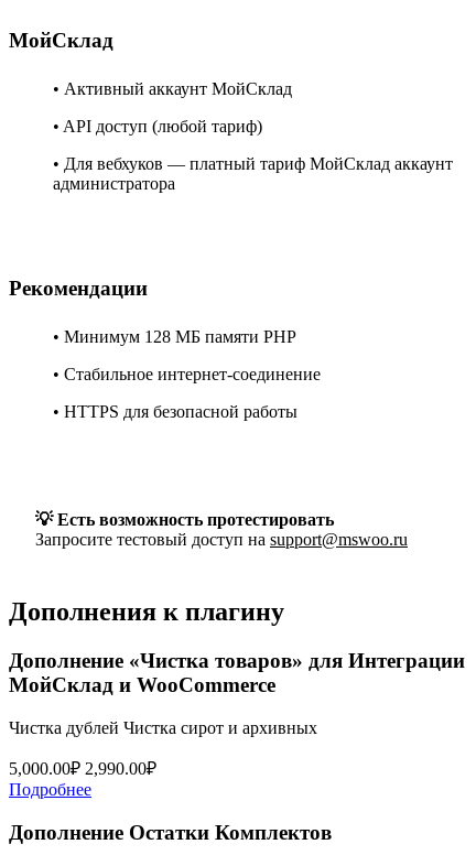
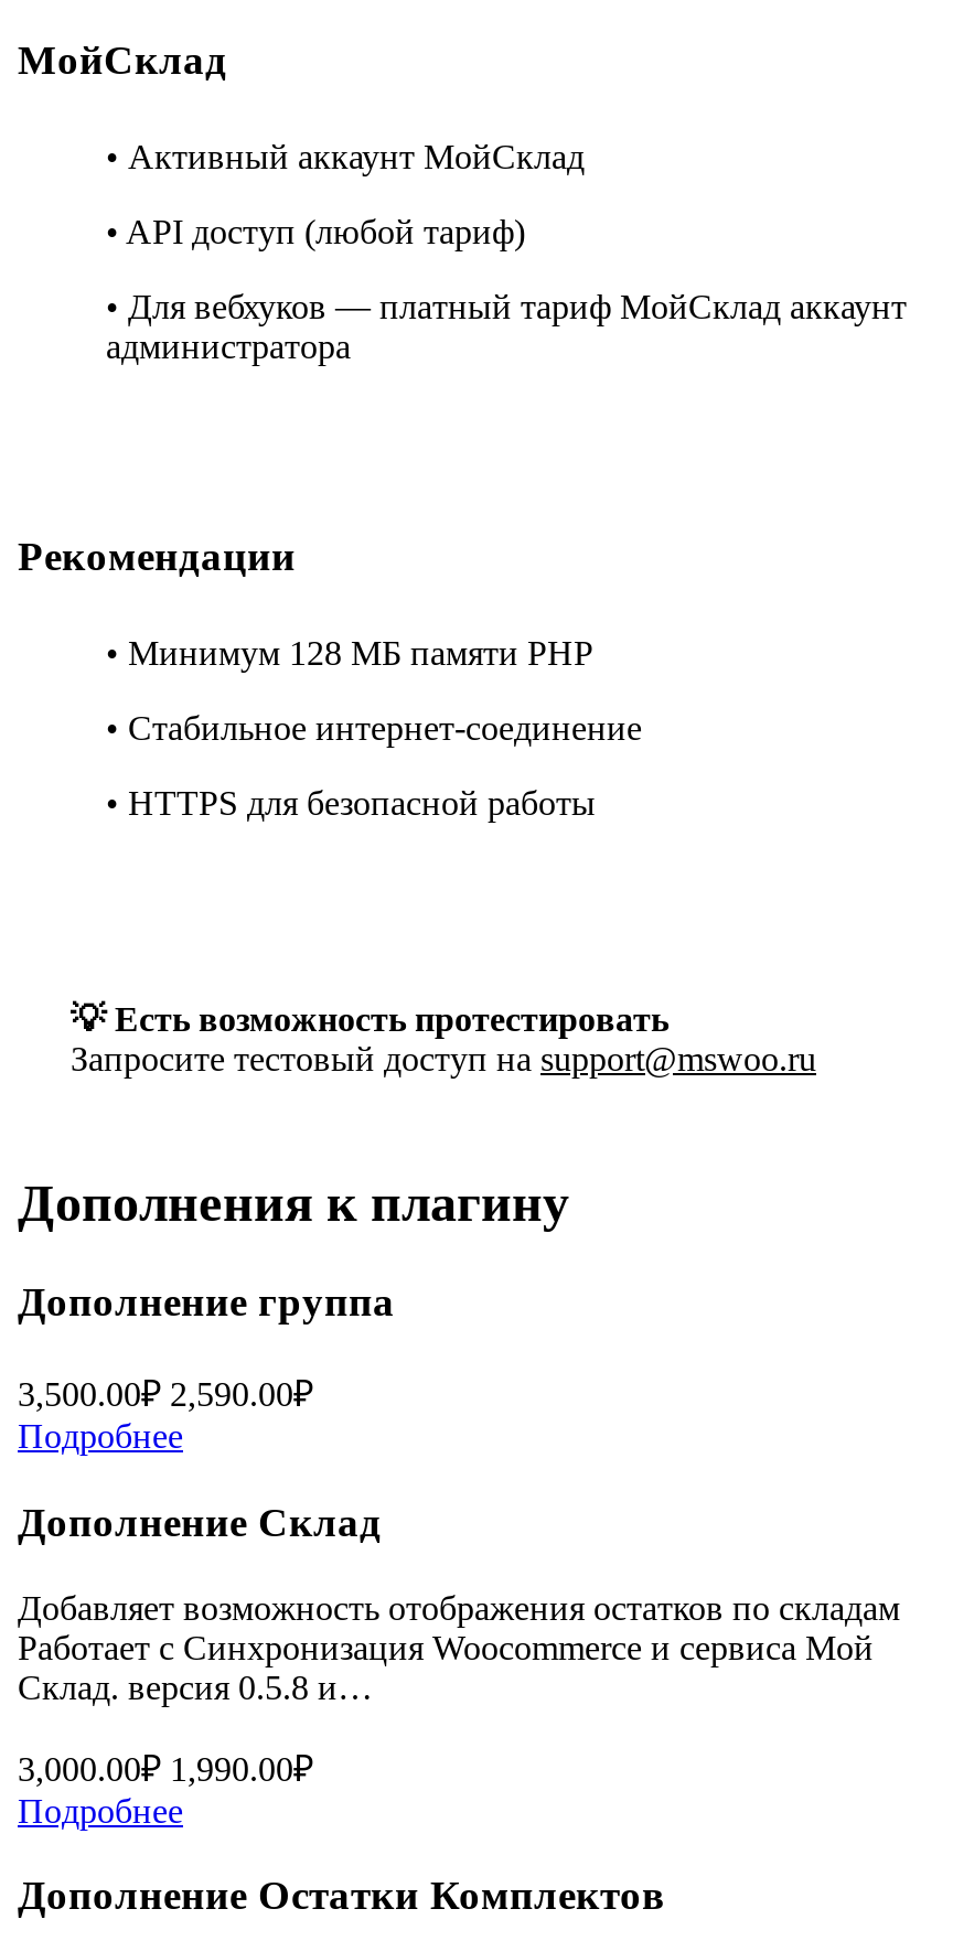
[9,649,465,778] Дополнение «Чистка товаров» для Интеграции | МойСклад и WooCommerce | Чистка дублей Чистка сирот и архивных | 5,000.00₽ 2,990.00₽ -> [18,1279,900,1787] Дополнение группа | 3,500.00₽ 2,590.00₽ | Подробнее | Дополнение Cклад | Добавляет возможность отображения остатков по складам | Работает с Синхронизация Woocommerce и сервиса Мой | Склад. версия 0.5.8 и… | 3,000.00₽ 1,990.00₽

